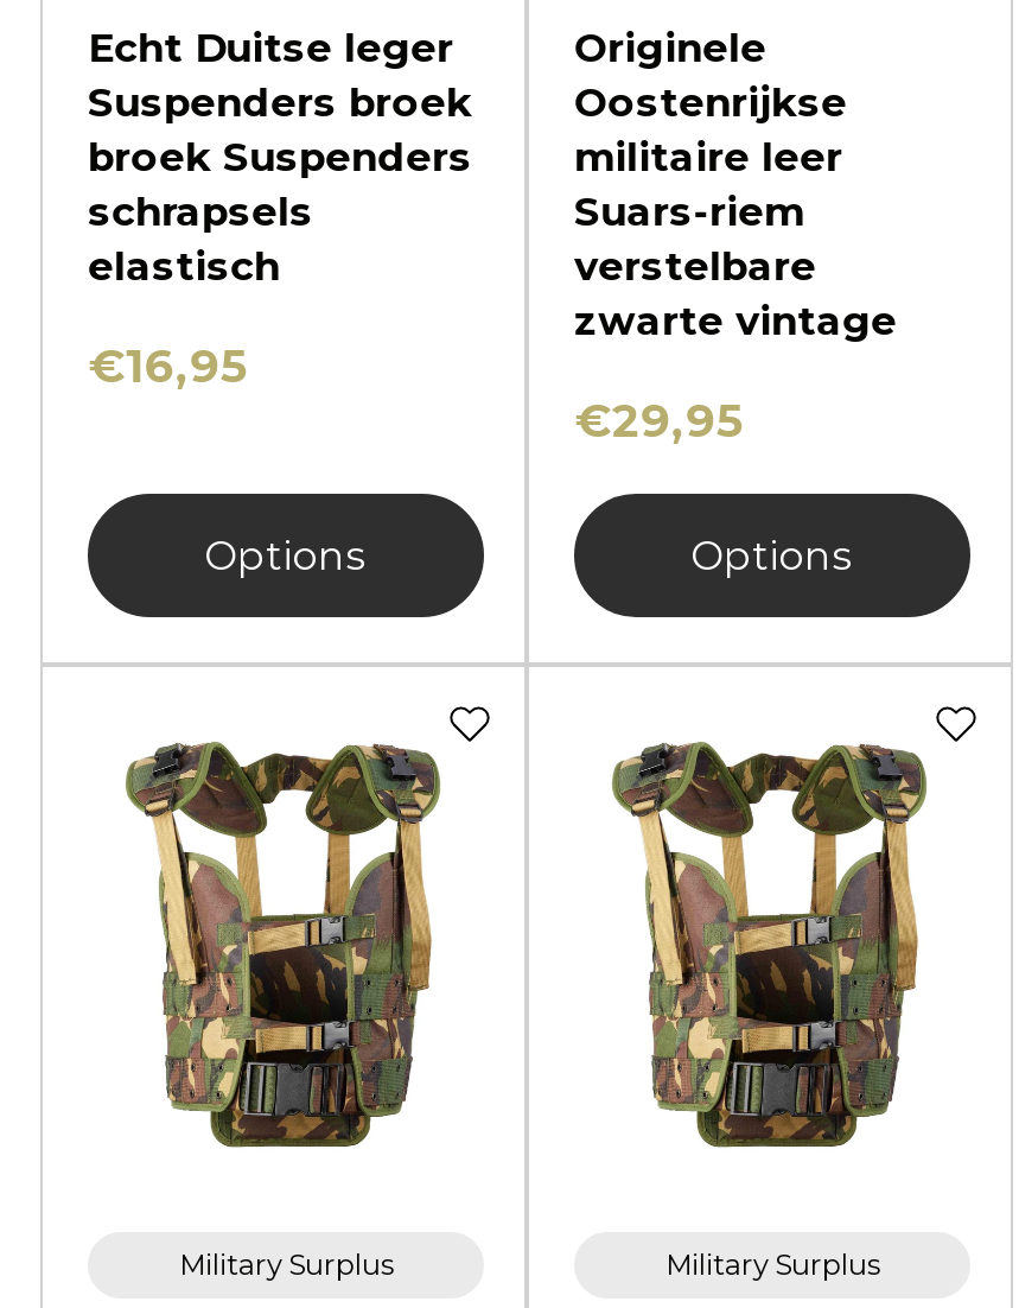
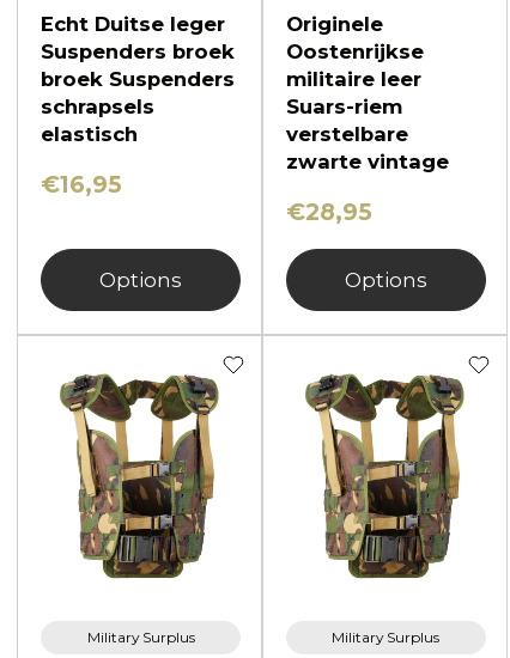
[574,394,745,448] €29,95 -> [286,198,372,226] €28,95

